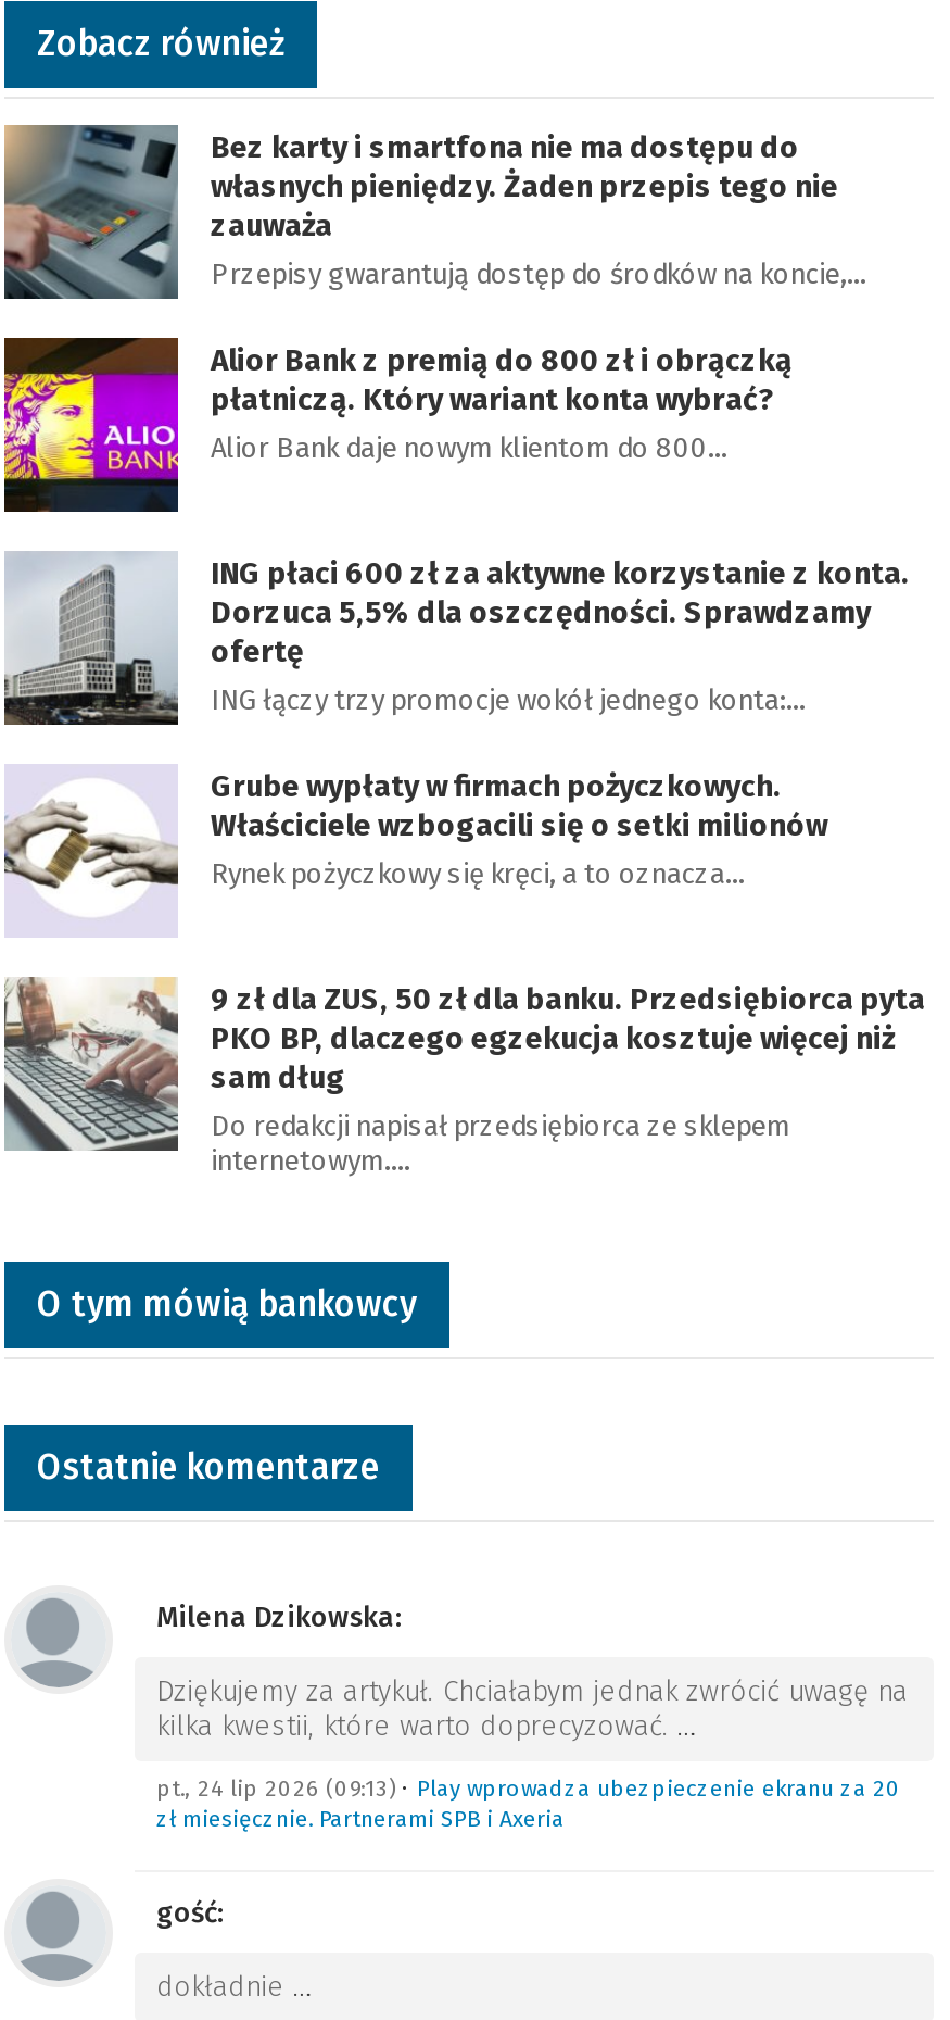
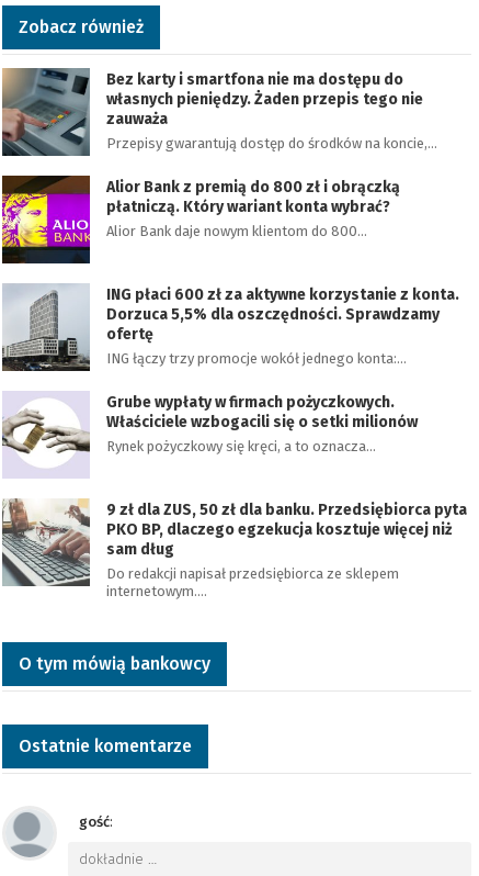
[156,1601,908,1833] Milena Dzikowska: | Dziękujemy za artykuł. Chciałabym jednak zwrócić uwagę na | kilka kwestii, które warto doprecyzować. … | pt., 24 lip 2026 (09:13) • Play wprowadza ubezpieczenie ekranu za 20 | zł miesięcznie. Partnerami SPB i Axeria -> none

